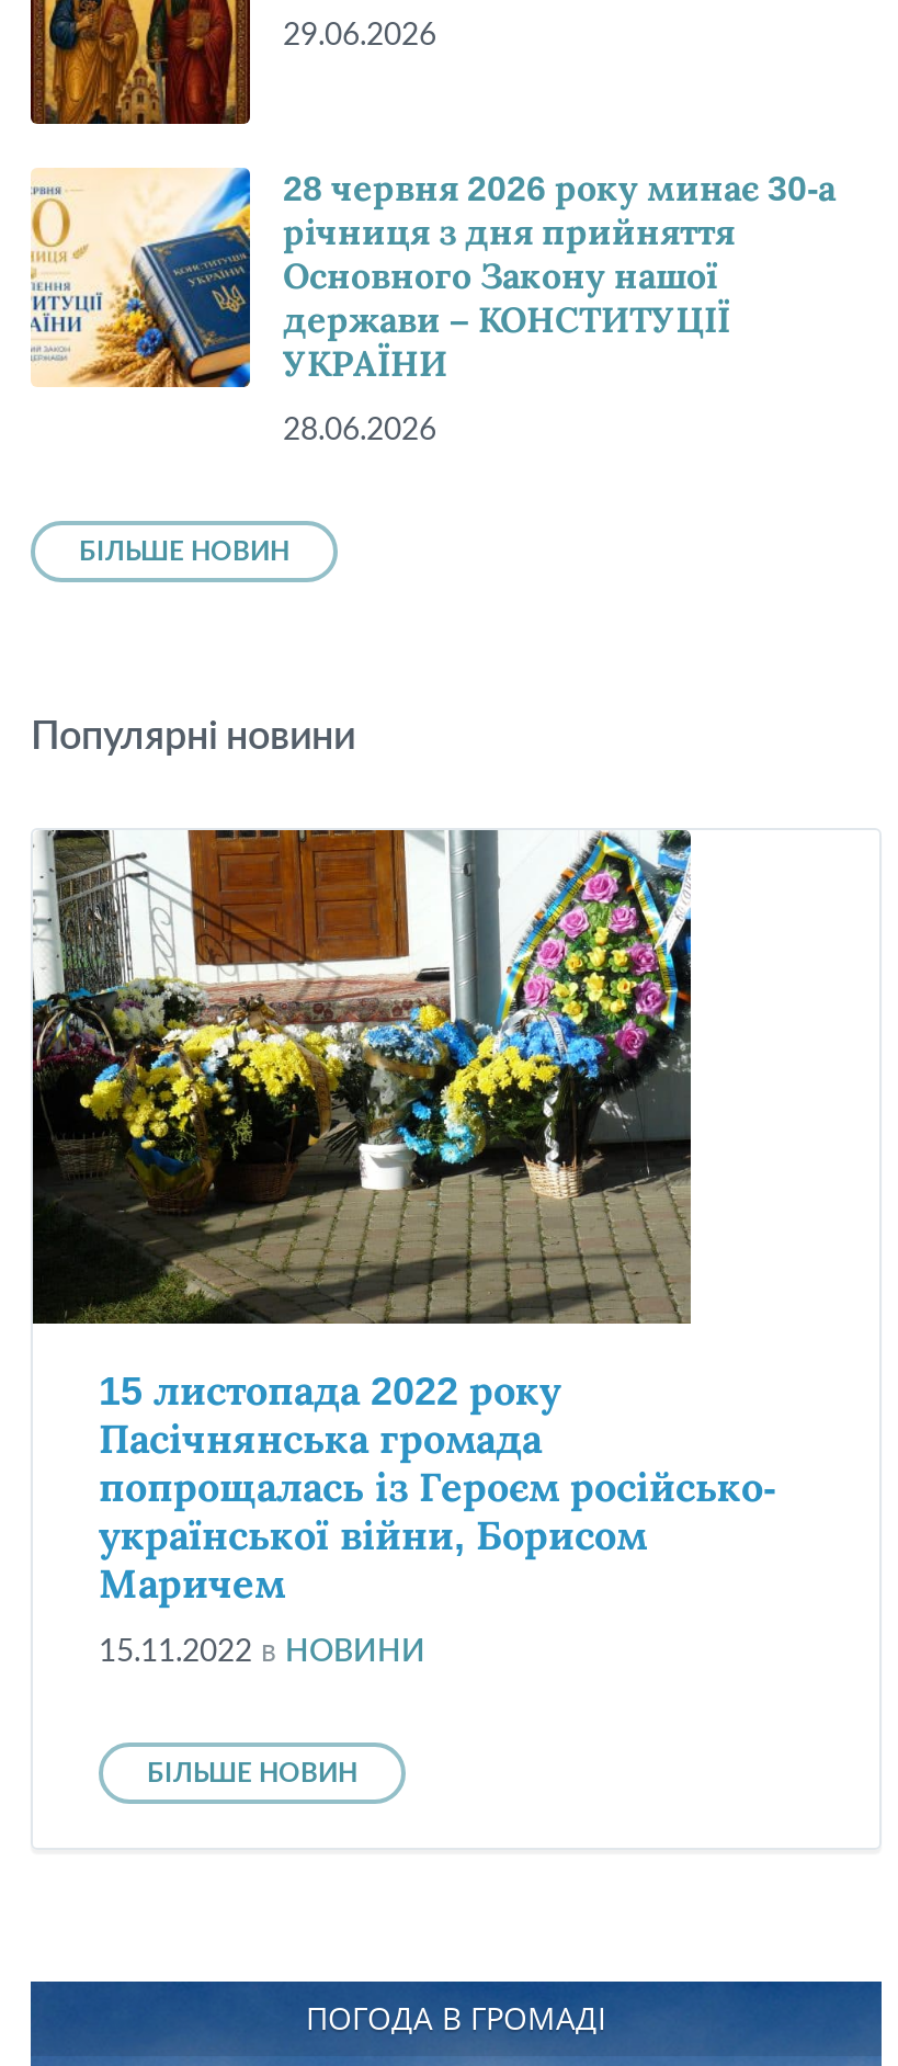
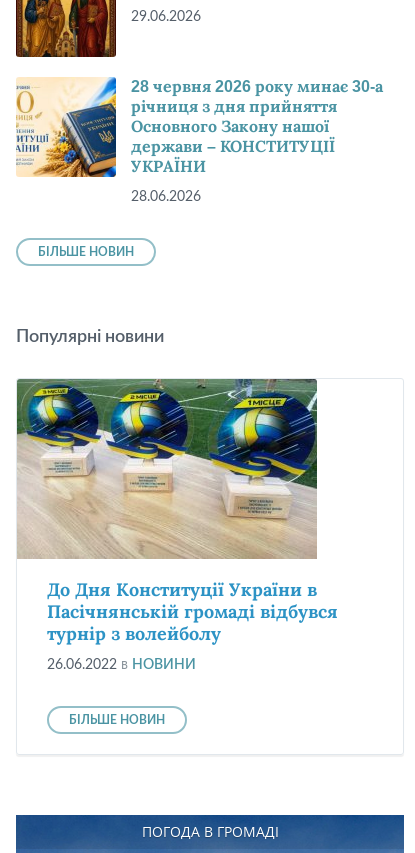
[31,829,776,1607] [image] | 15 листопада 2022 року | Пасічнянська громада | попрощалась із Героєм російсько- | української війни, Борисом | Маричем -> [16,378,338,644] [image] | До Дня Конституції України в | Пасічнянській громаді відбувся | турнір з волейболу
[99,1638,425,1668] 15.11.2022 в НОВИНИ -> [47,658,196,672] 26.06.2022 в НОВИНИ

